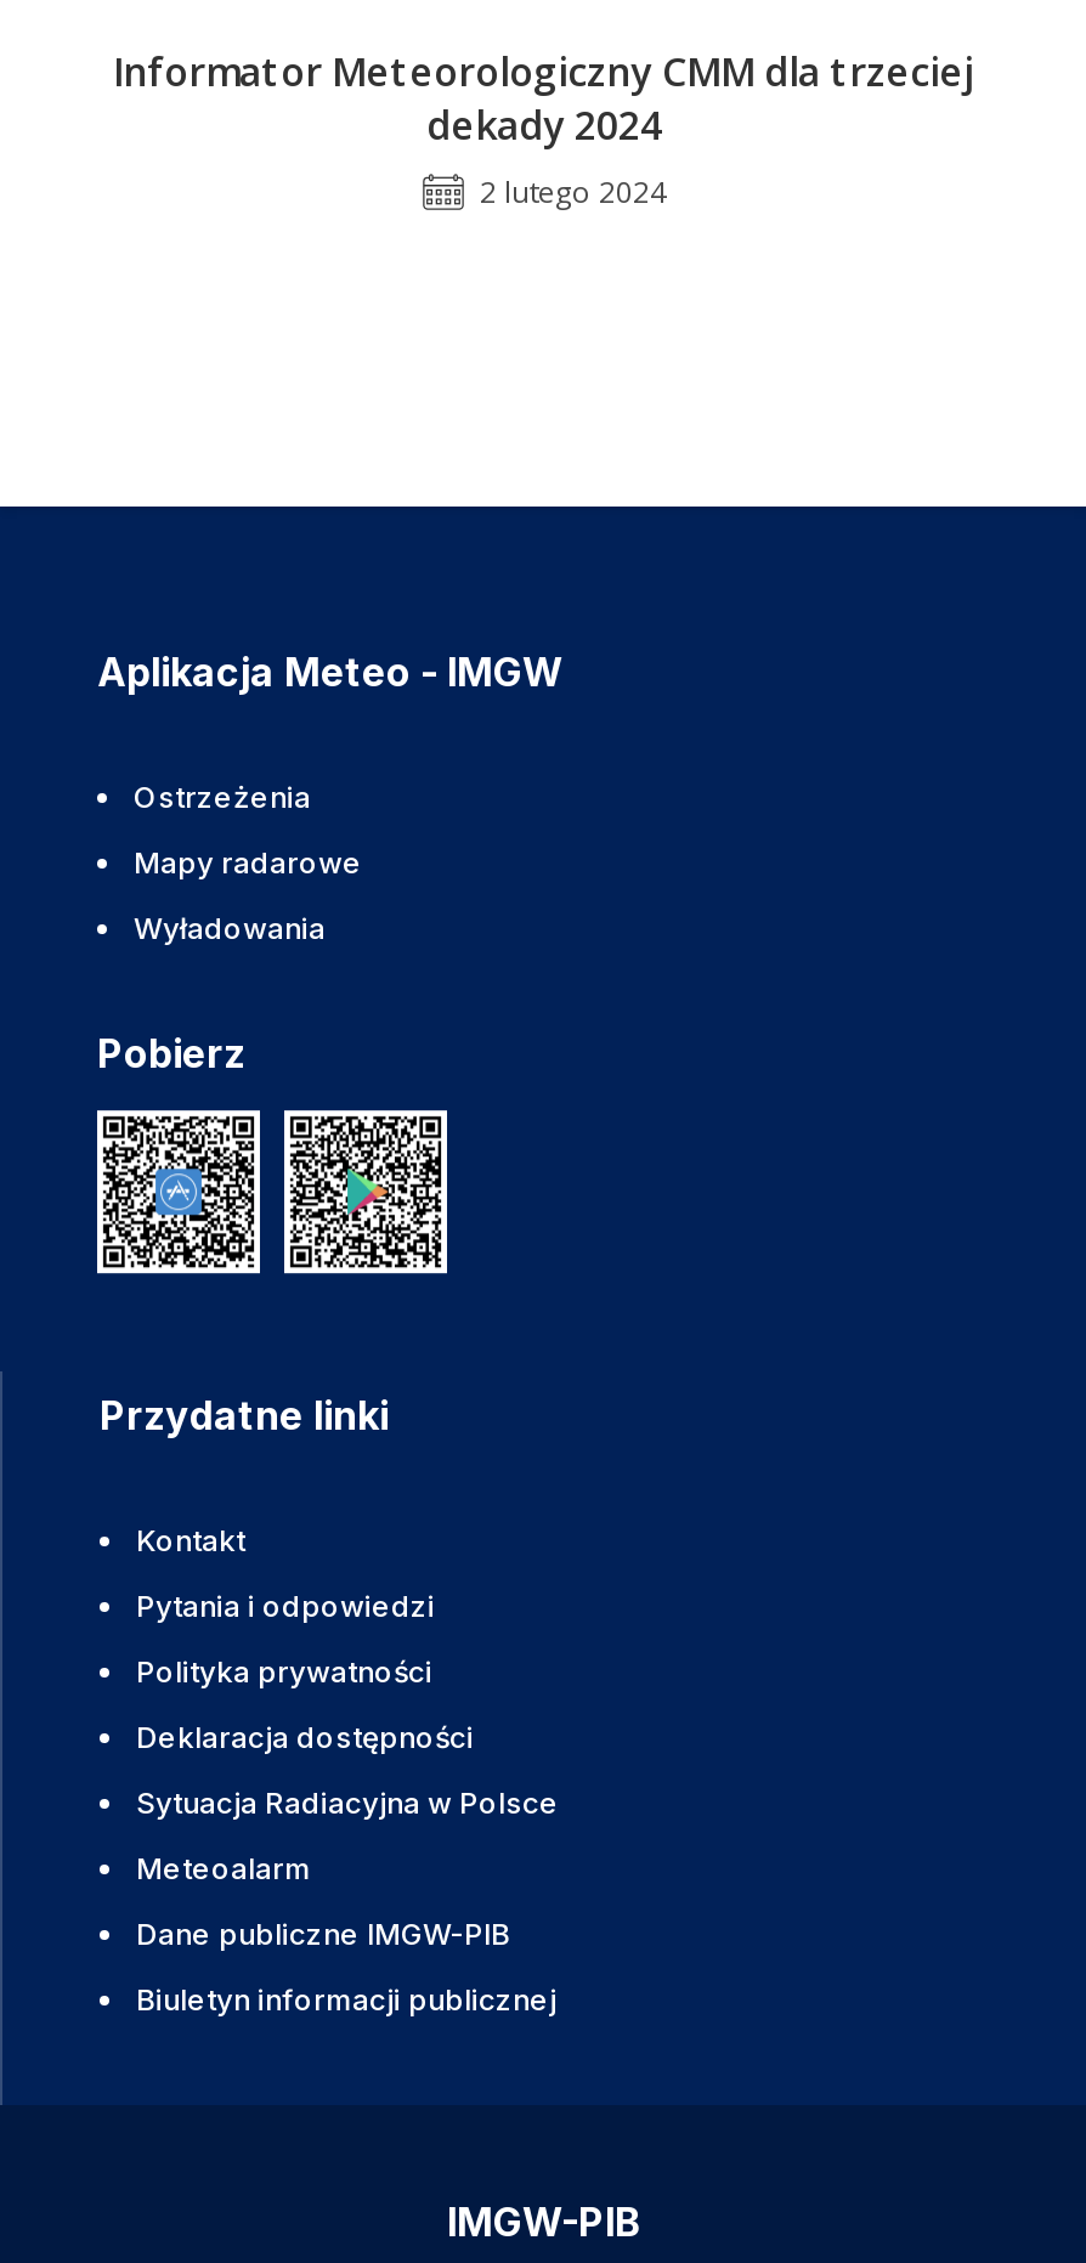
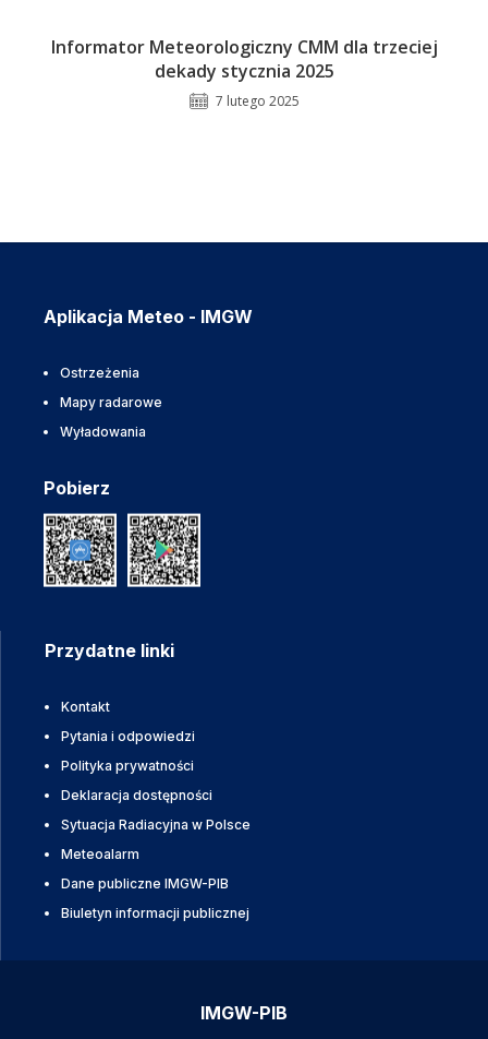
[426,98,667,213] dekady 2024 | 2 lutego 2024 -> [154,59,334,110] dekady stycznia 2025 | 7 lutego 2025

